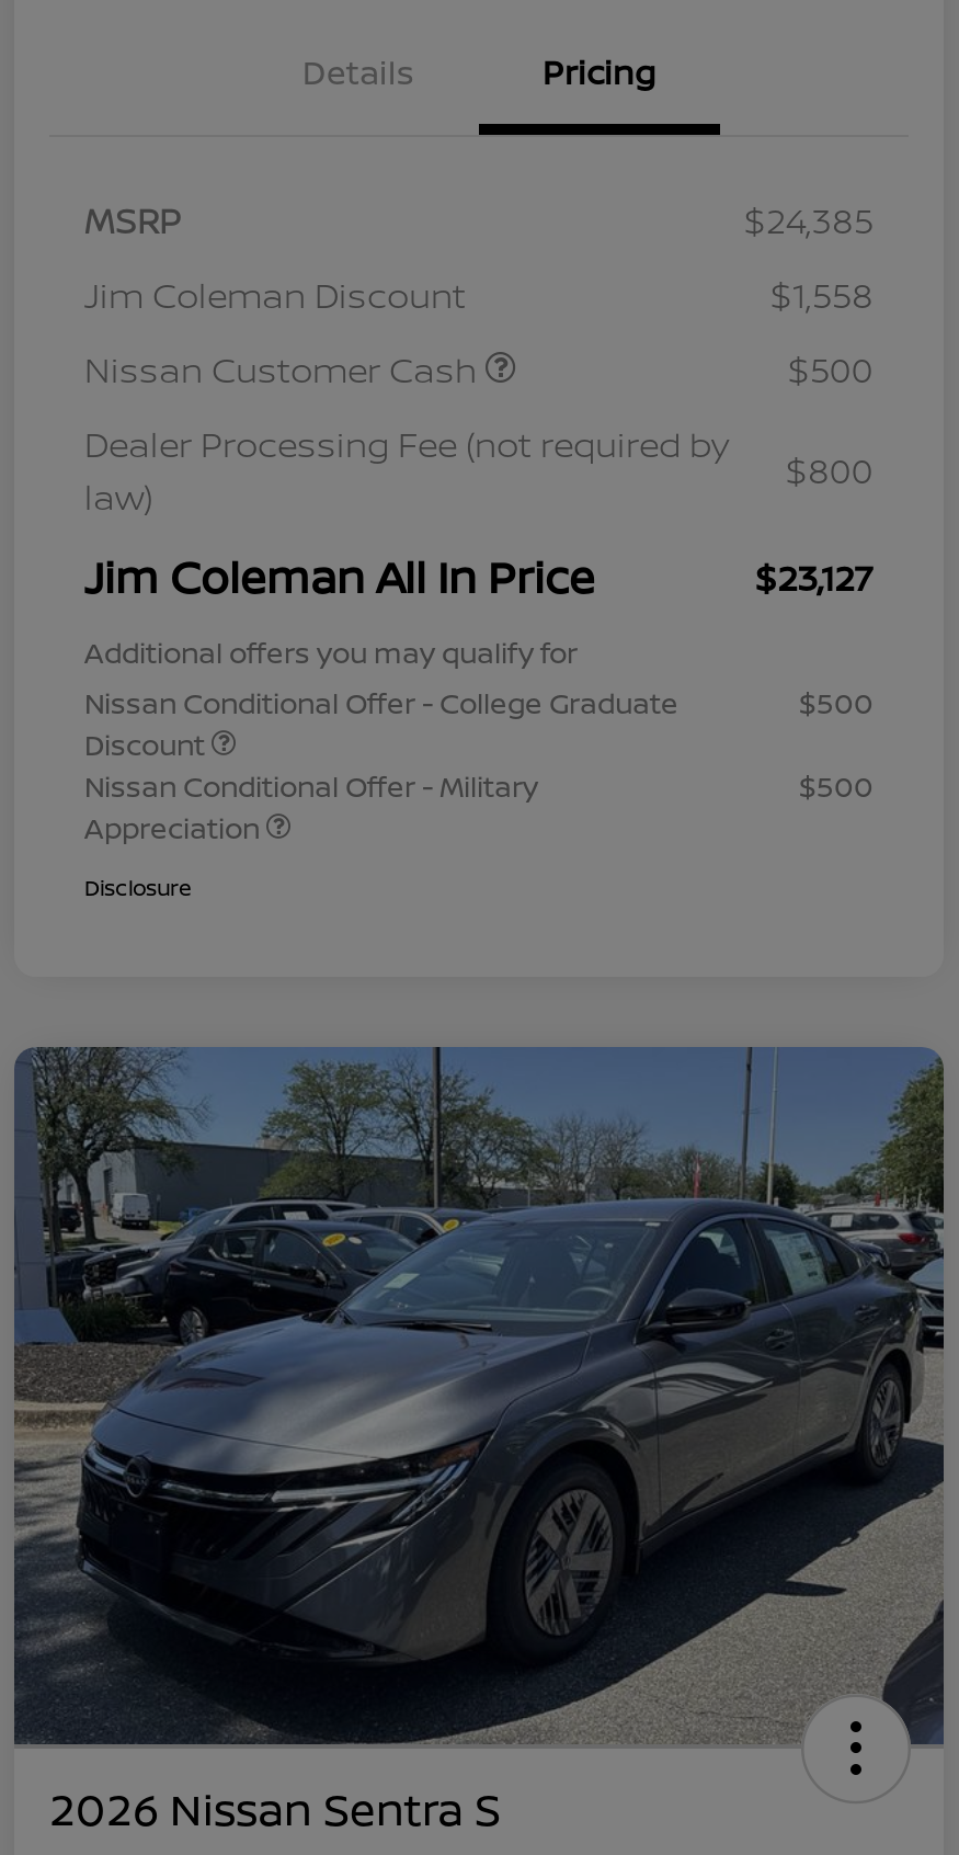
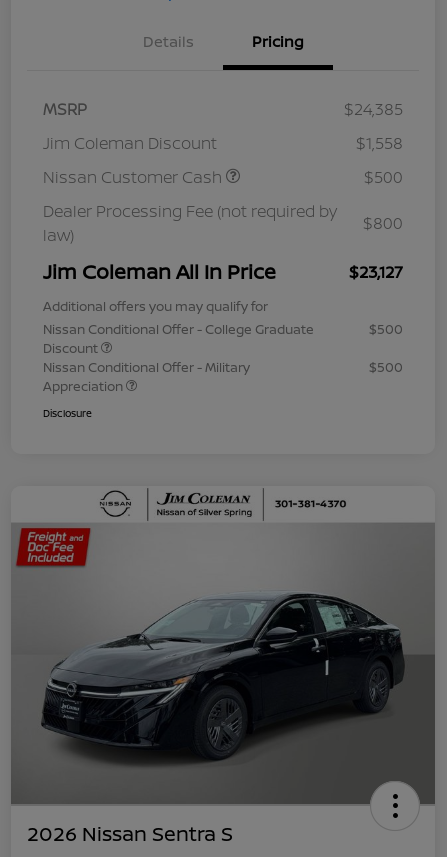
[12,1045,946,1744] [image] -> [11,486,435,804] [image]

